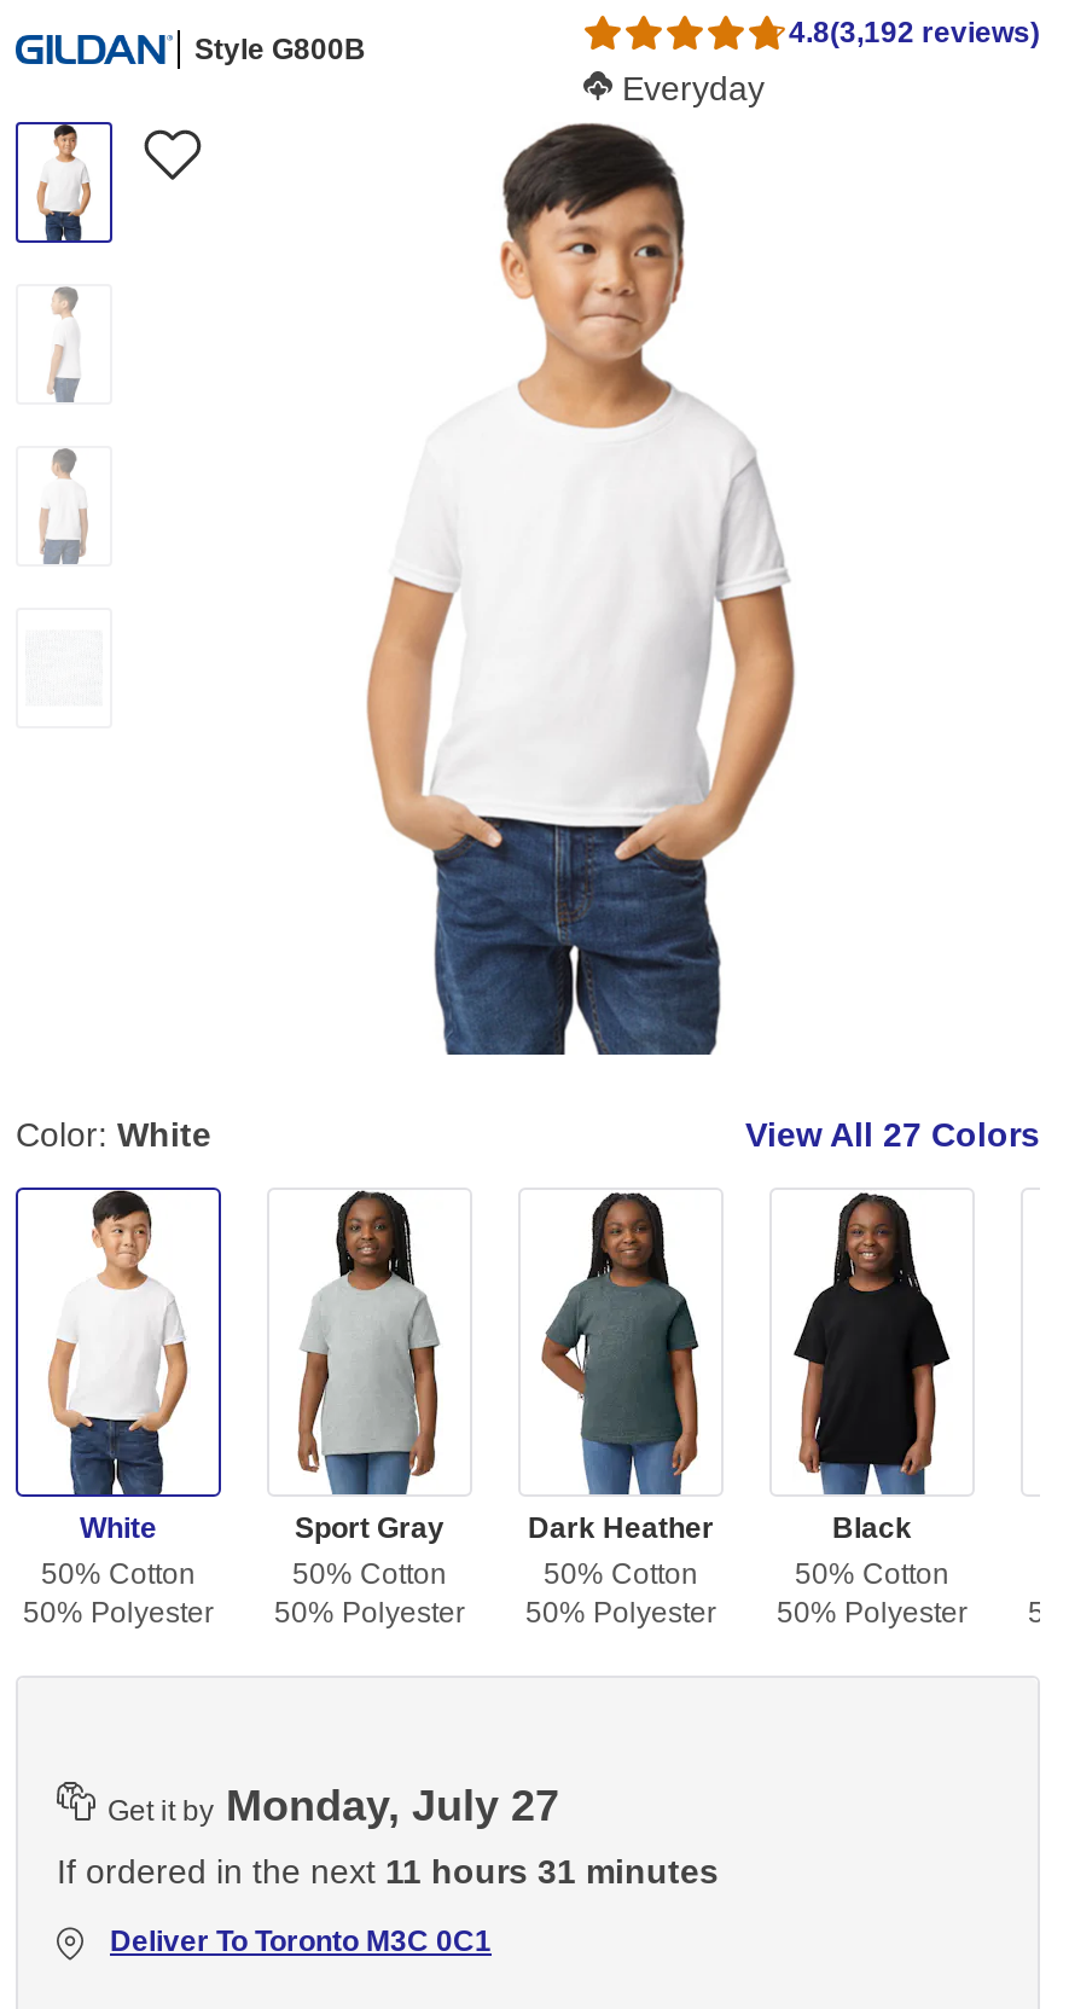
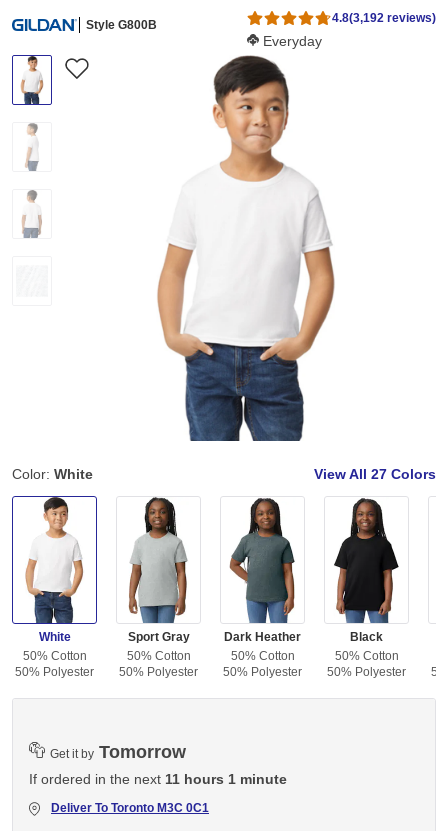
[57,1781,719,1889] Get it by Monday, July 27 | If ordered in the next 11 hours 31 minutes -> [29,741,287,786] Get it by Tomorrow | If ordered in the next 11 hours 1 minute

